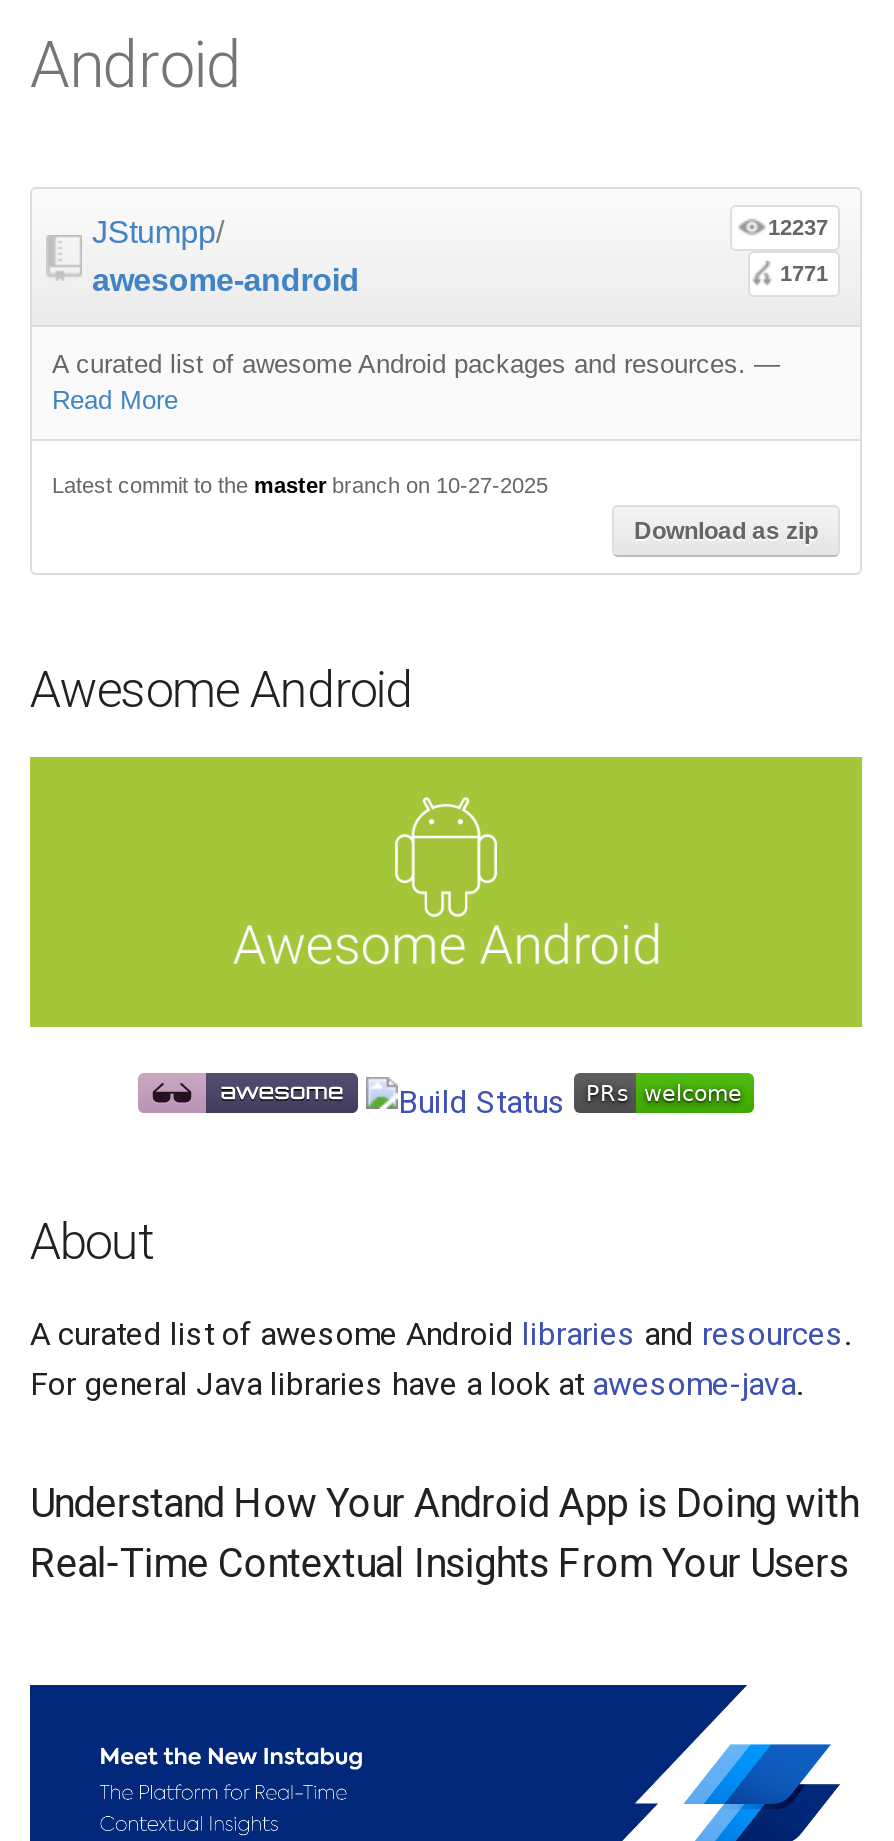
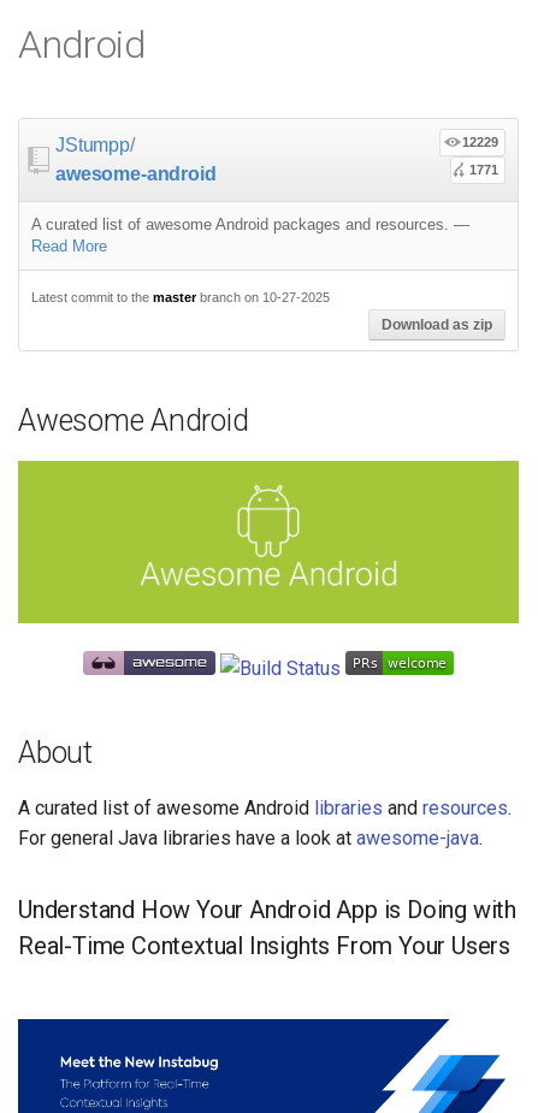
[768,215,828,239] 12237 -> [462,135,498,149] 12229

